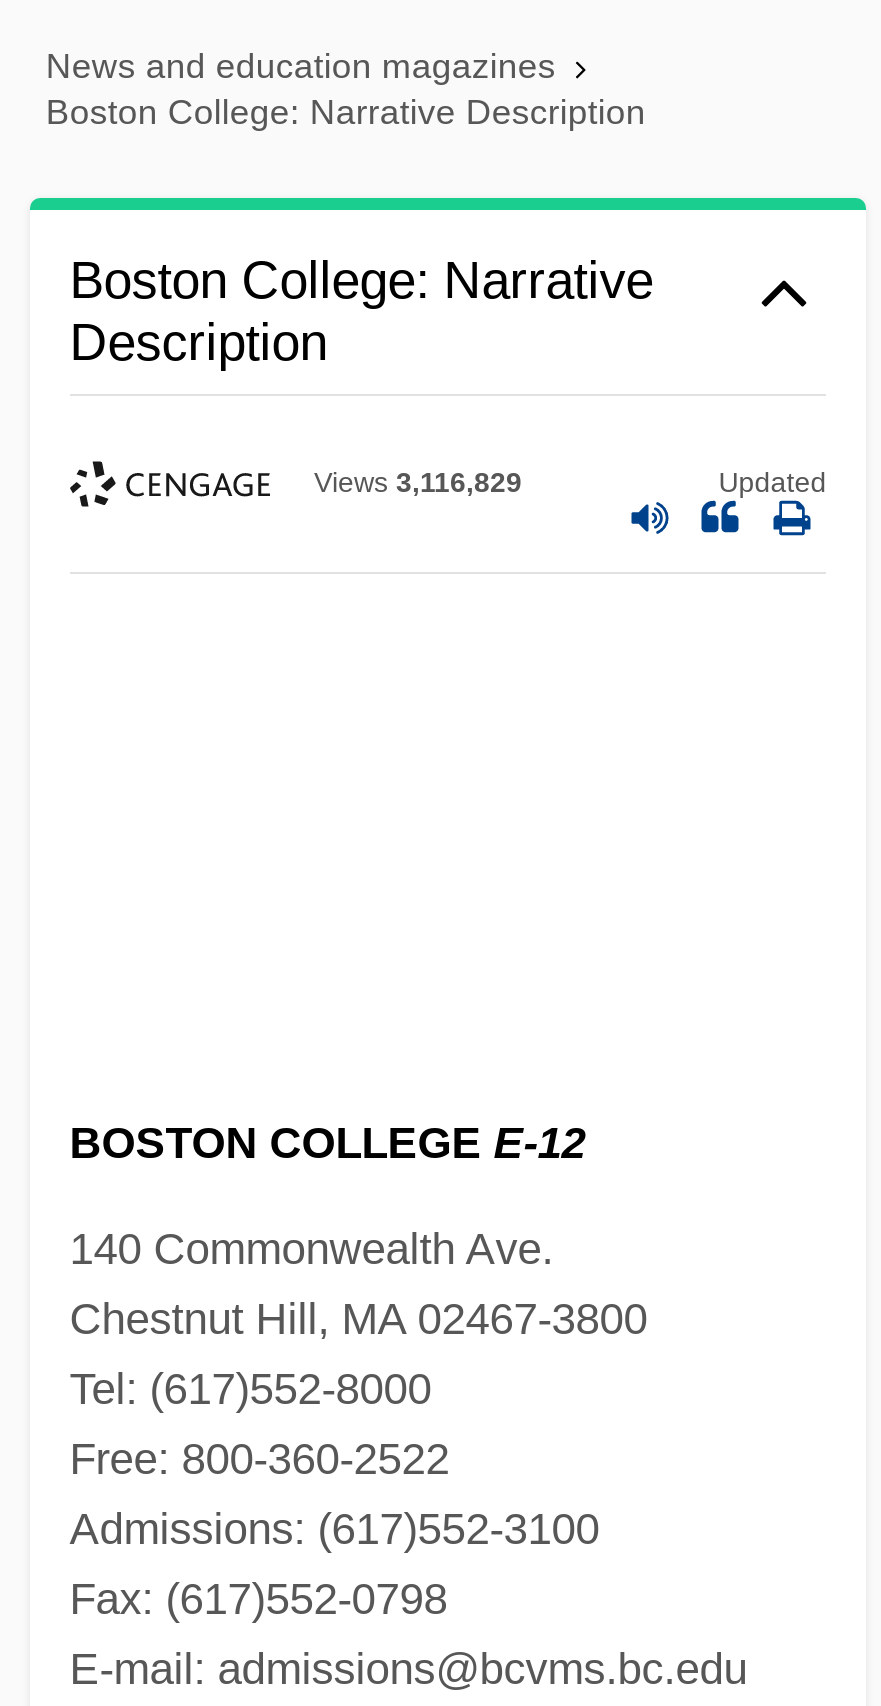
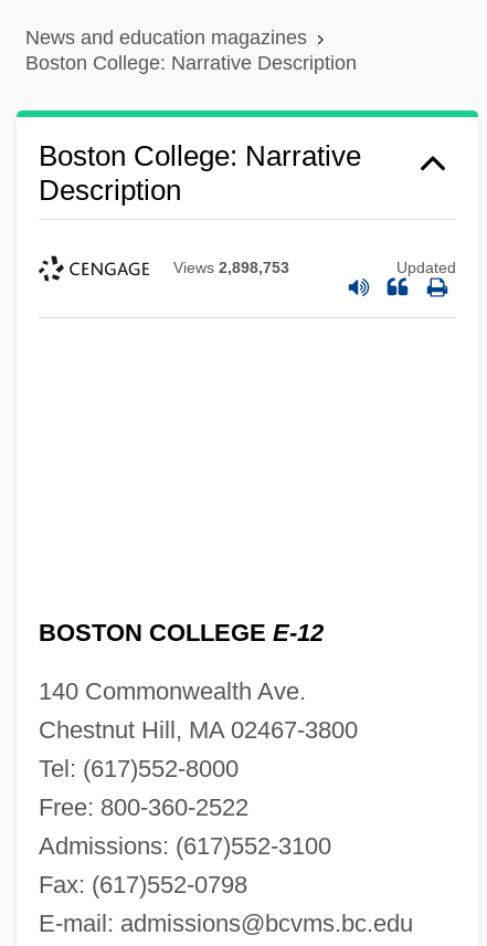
[314,467,522,499] Views 3,116,829 -> [173,259,289,277] Views 2,898,753

